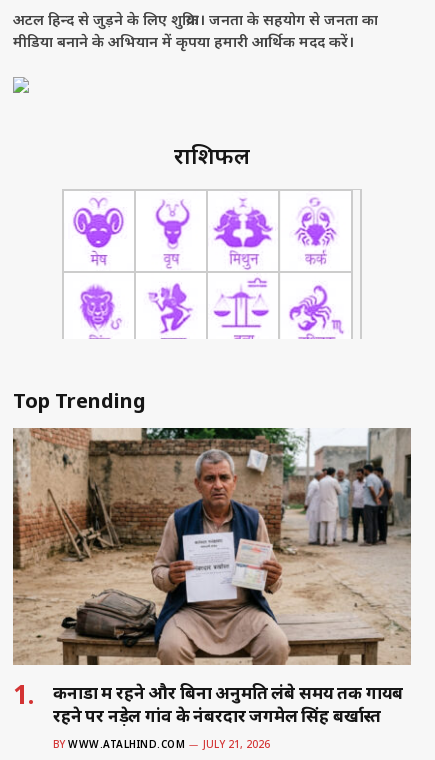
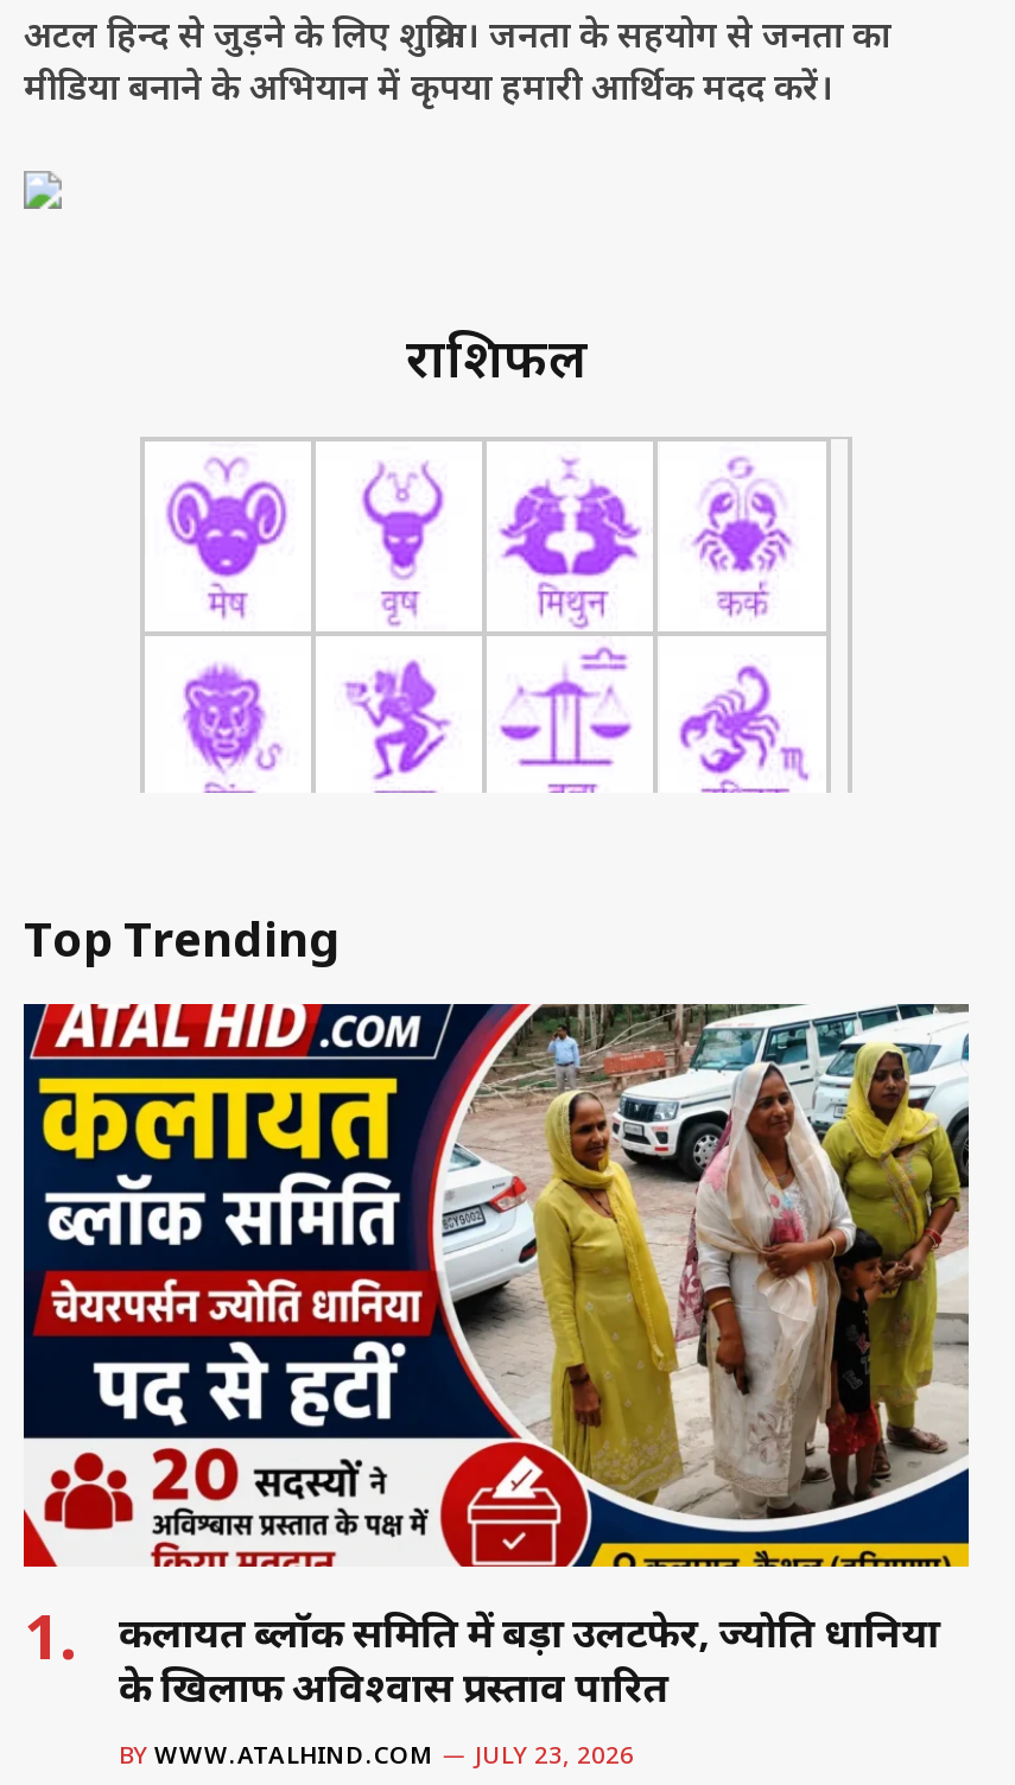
[12,427,412,727] [image] | कनाडा में रहने और बिना अनुमति लंबे समय तक गायब | रहने पर नड़ेल गांव के नंबरदार जगमेल सिंह बर्खास्त -> [21,1002,971,1713] [image] | कलायत ब्लॉक समिति में बड़ा उलटफेर, ज्योति धानिया | के खिलाफ अविश्वास प्रस्ताव पारित
[53,737,270,751] BY WWW.ATALHIND.COM JULY 21, 2026 -> [119,1737,634,1770] BY WWW.ATALHIND.COM JULY 23, 2026

